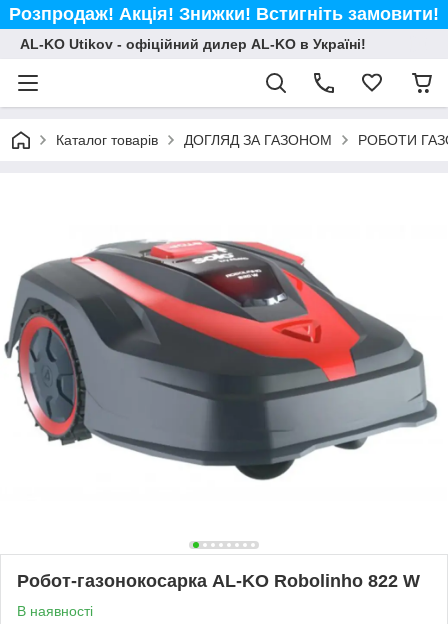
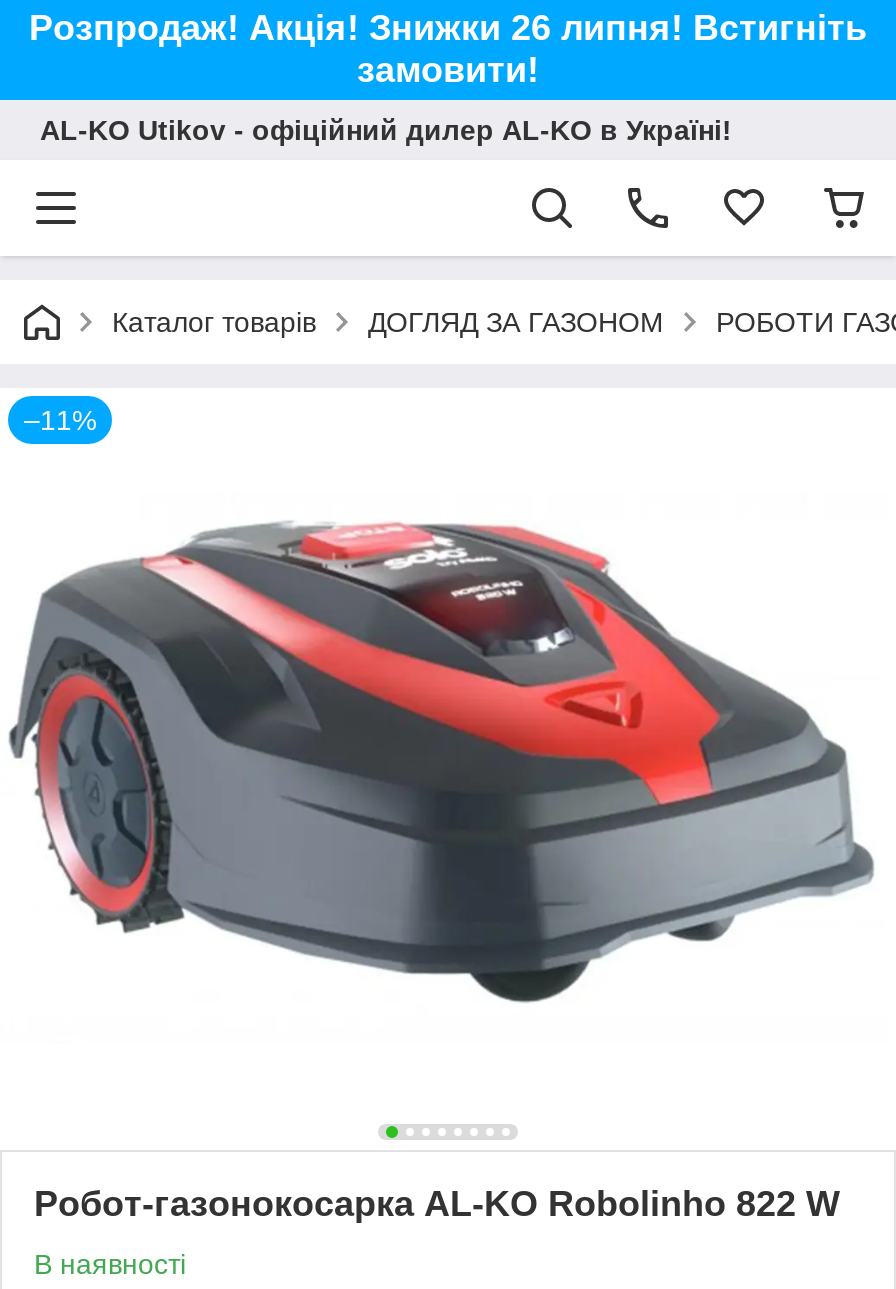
[9,4,439,24] Розпродаж! Акція! Знижки! Встигніть замовити! -> [29,8,867,90] Розпродаж! Акція! Знижки 26 липня! Встигніть | замовити!
none -> [24,404,96,436] –11%

